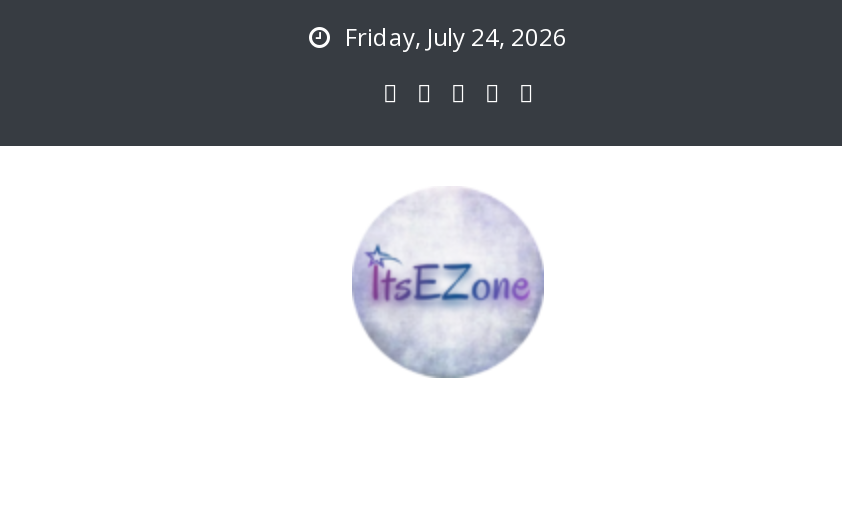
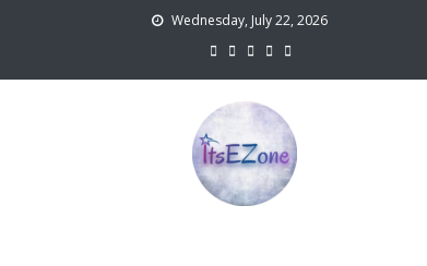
[345,20,567,54] Friday, July 24, 2026 -> [171,11,327,29] Wednesday, July 22, 2026

